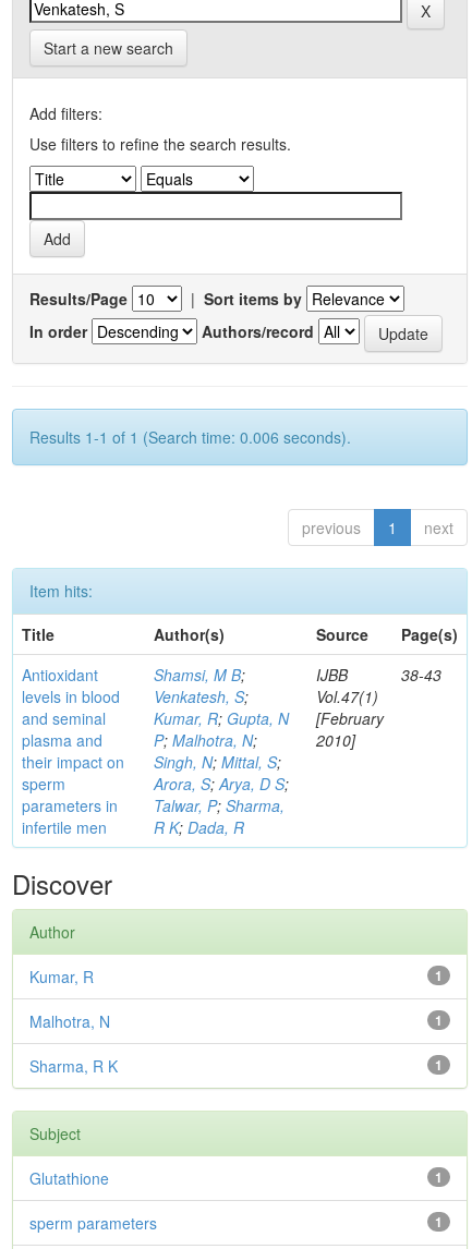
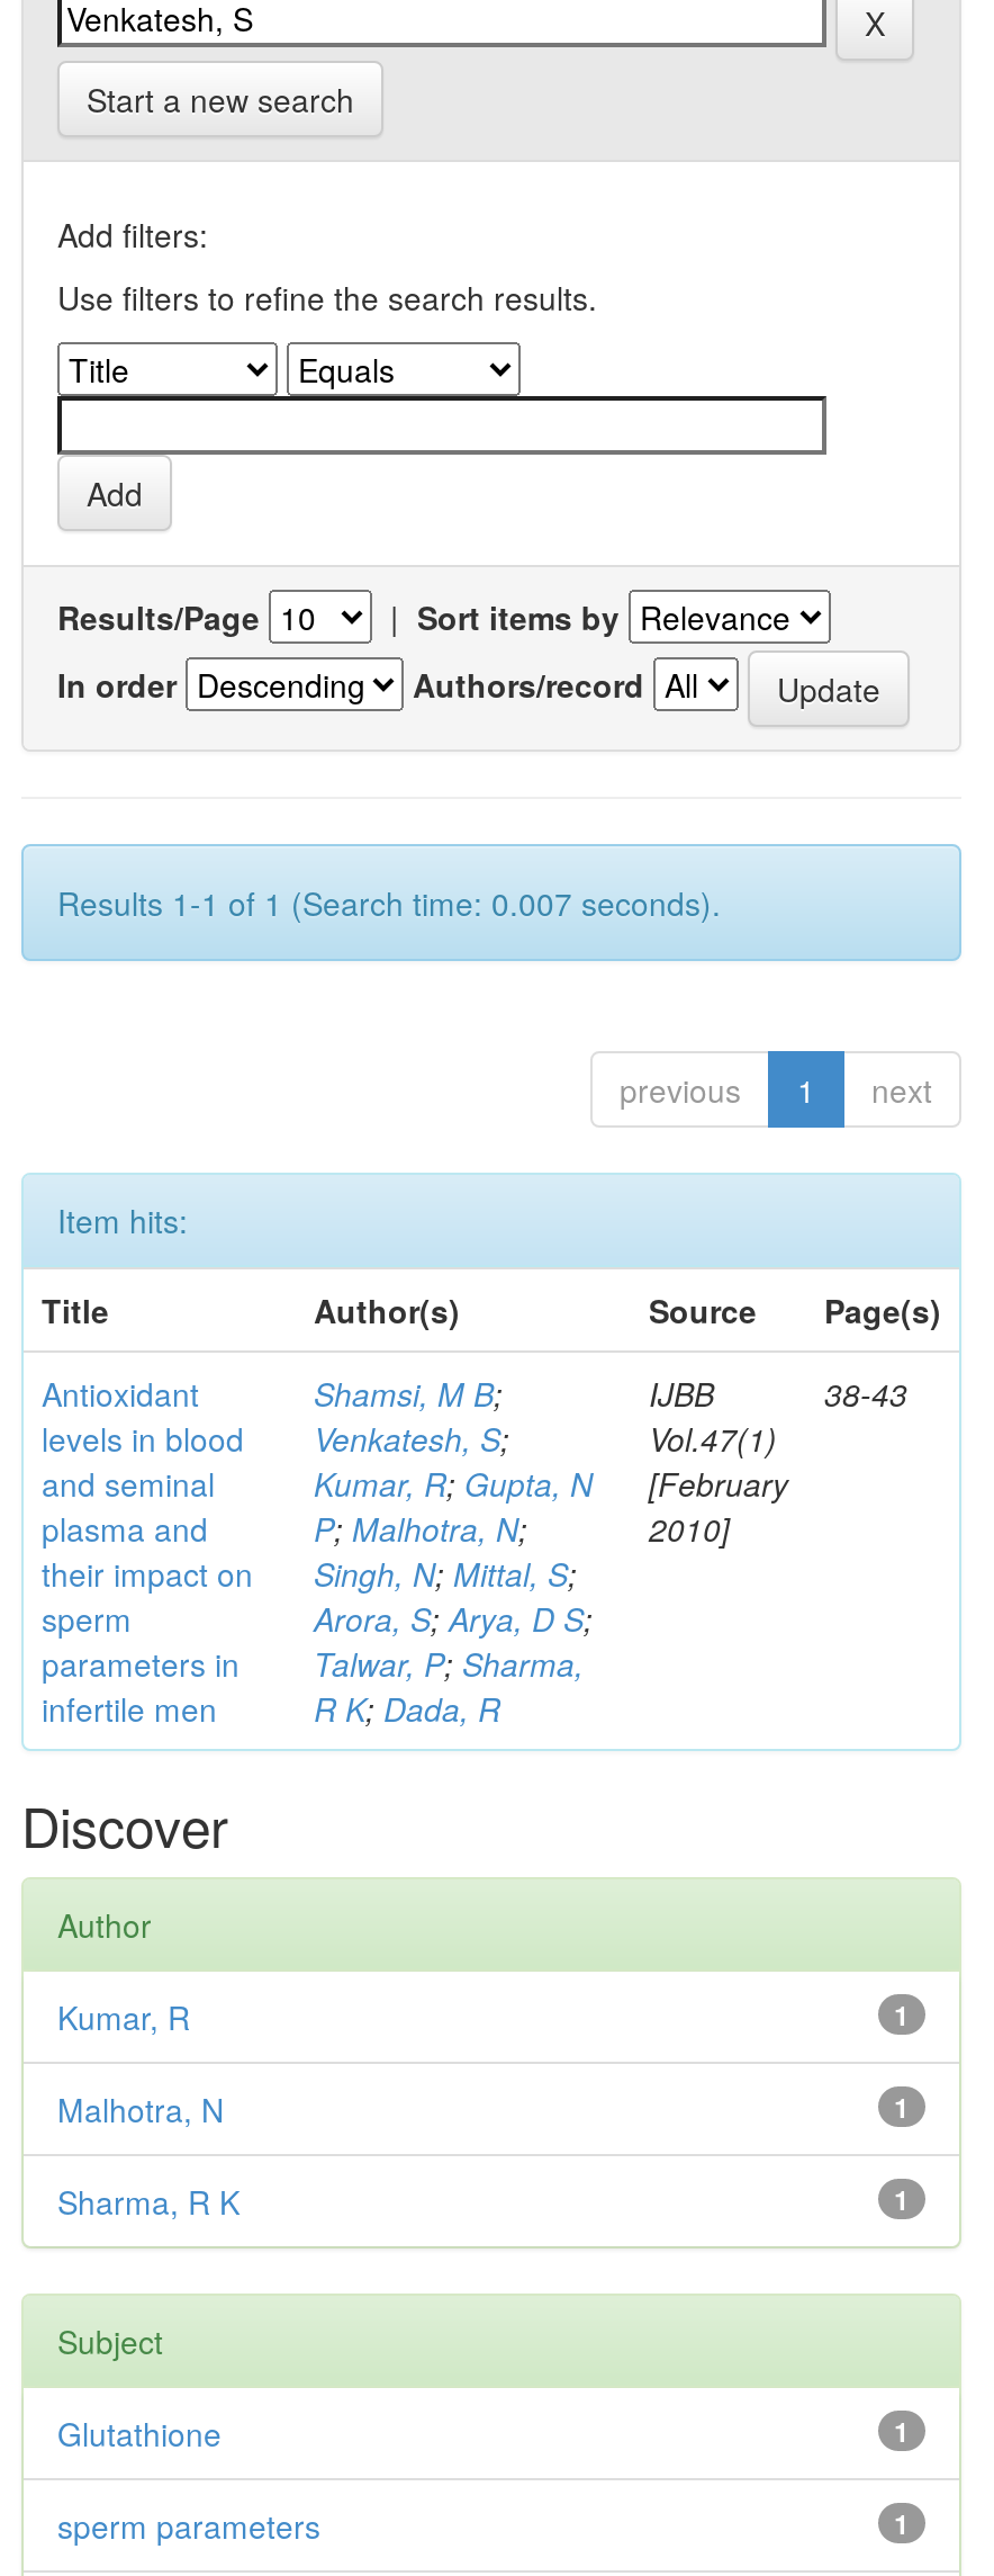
[29,426,351,448] Results 1-1 of 1 (Search time: 0.006 seconds). -> [57,880,721,925] Results 1-1 of 1 (Search time: 0.007 seconds).

